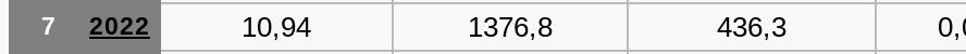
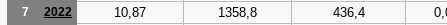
[242,10,311,43] 10,94 -> [114,5,146,20] 10,87
[468,10,553,43] 1376,8 -> [218,5,257,20] 1358,8
[717,10,787,43] 436,3 -> [332,5,364,20] 436,4

